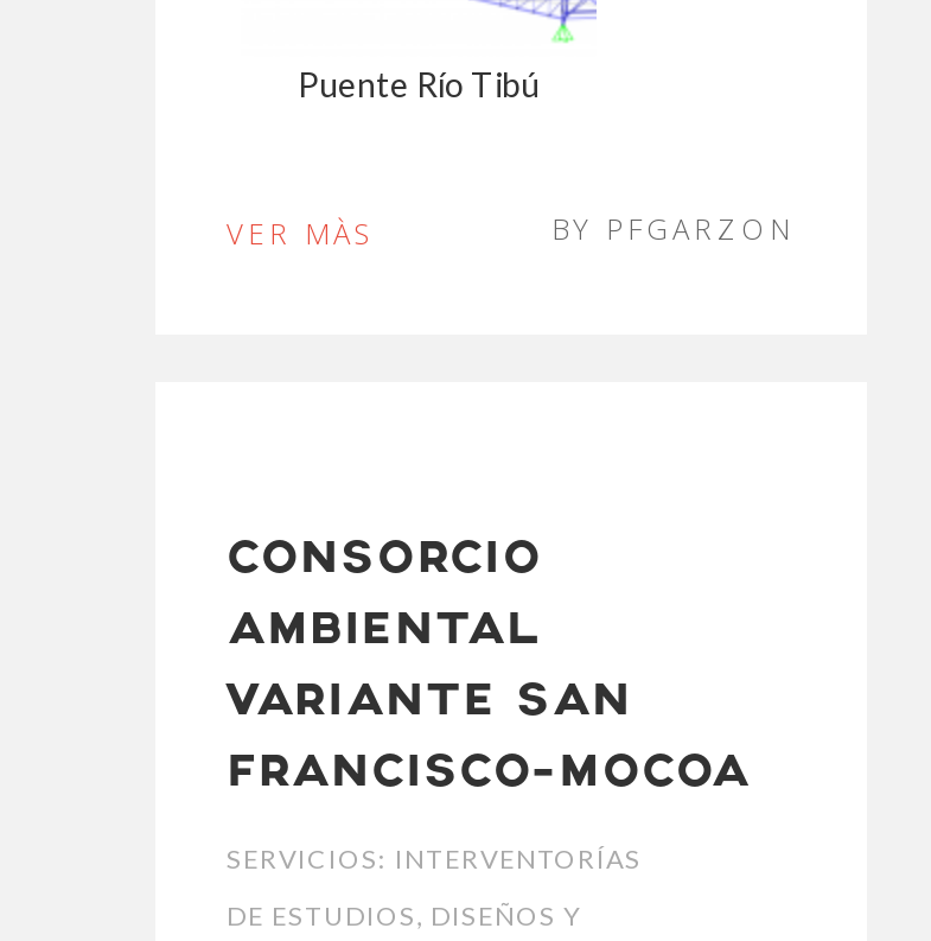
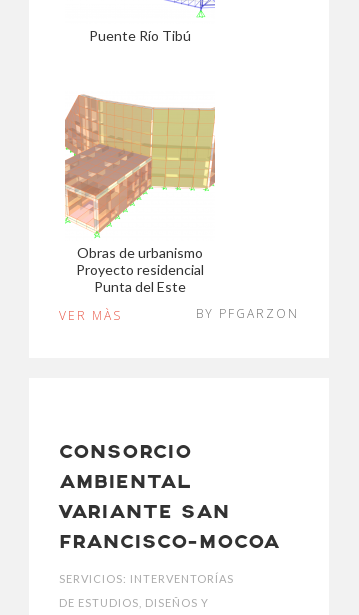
none -> [64,94,216,295] [image] | Obras de urbanismo | Proyecto residencial | Punta del Este

